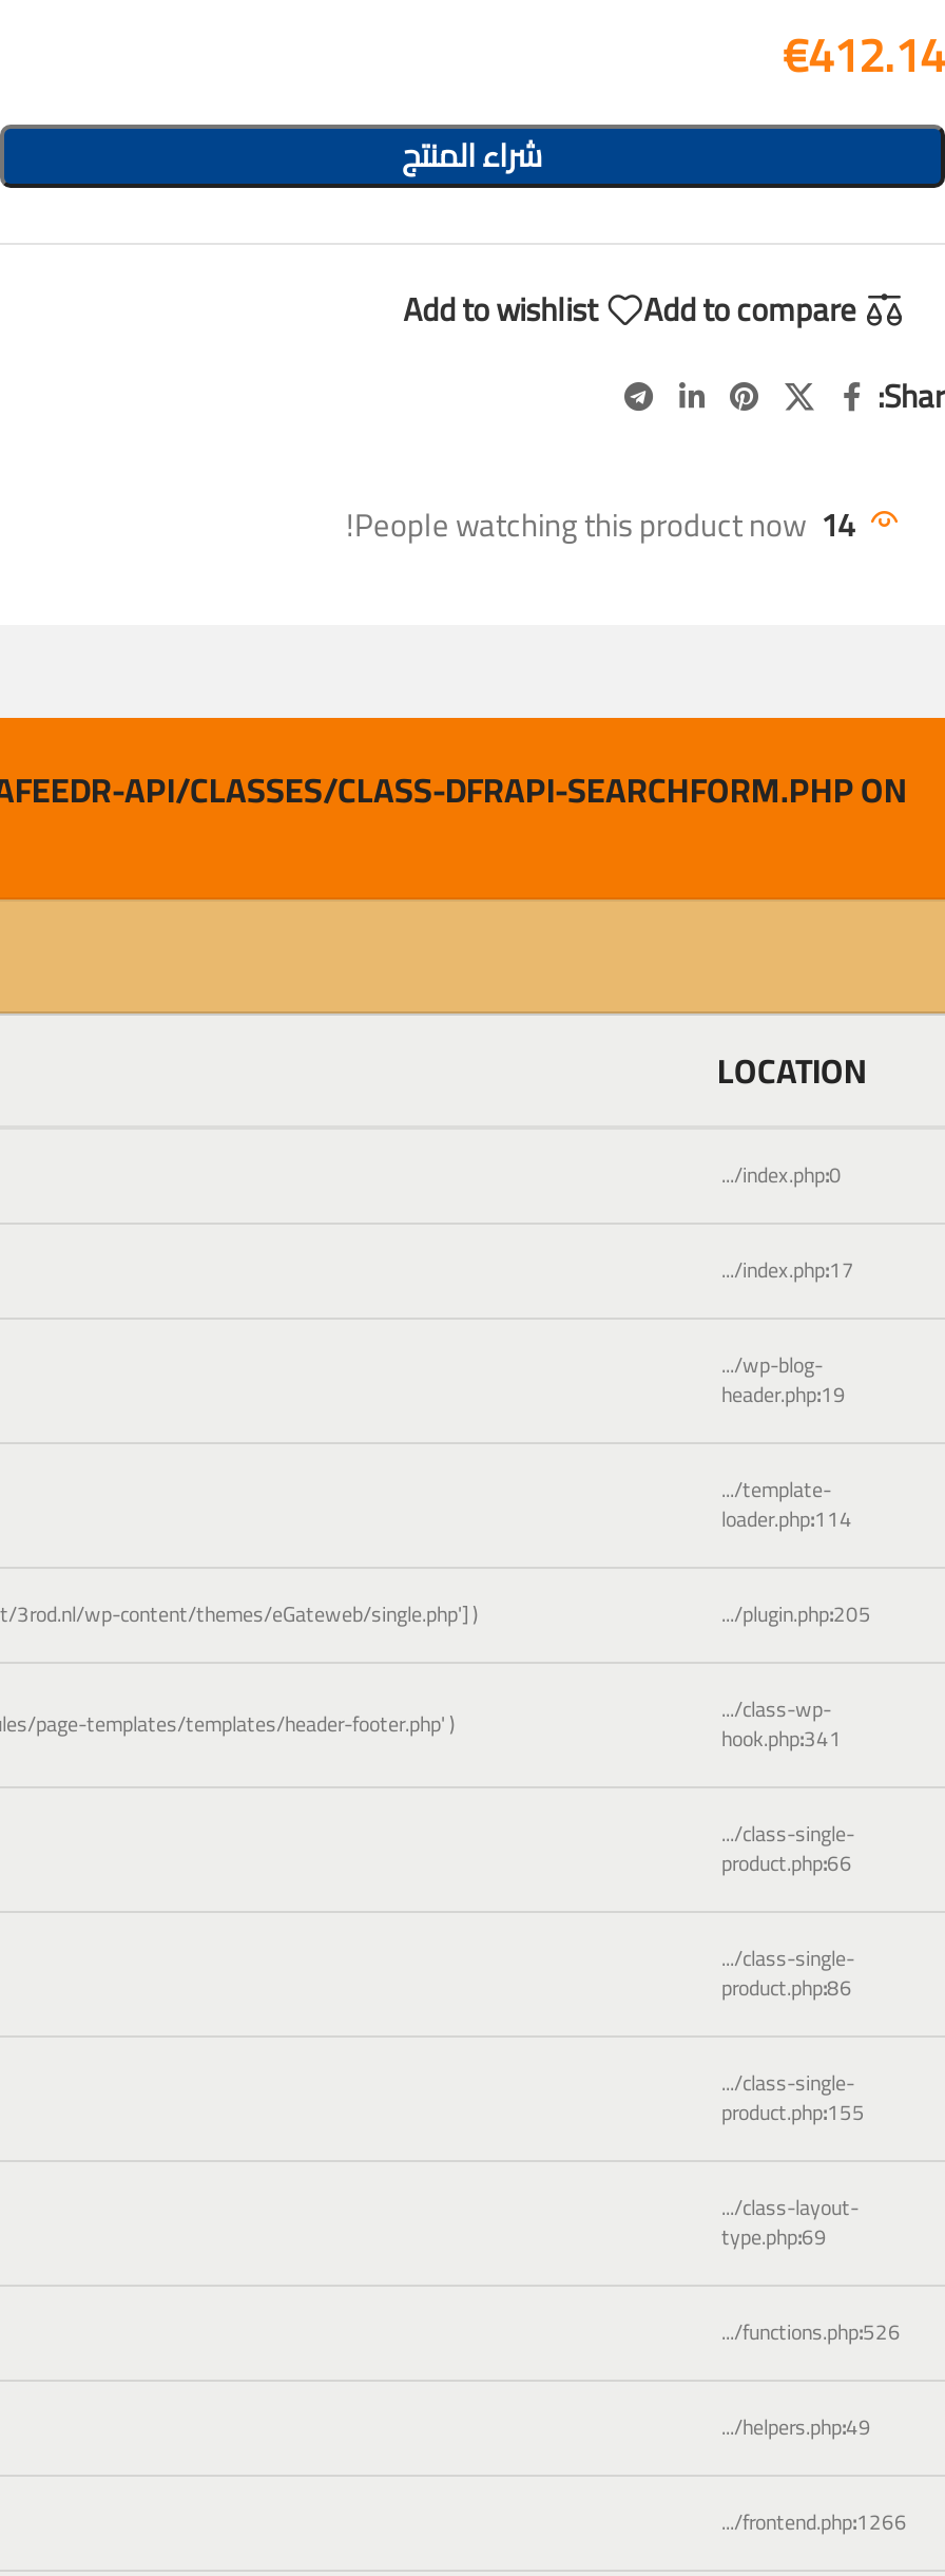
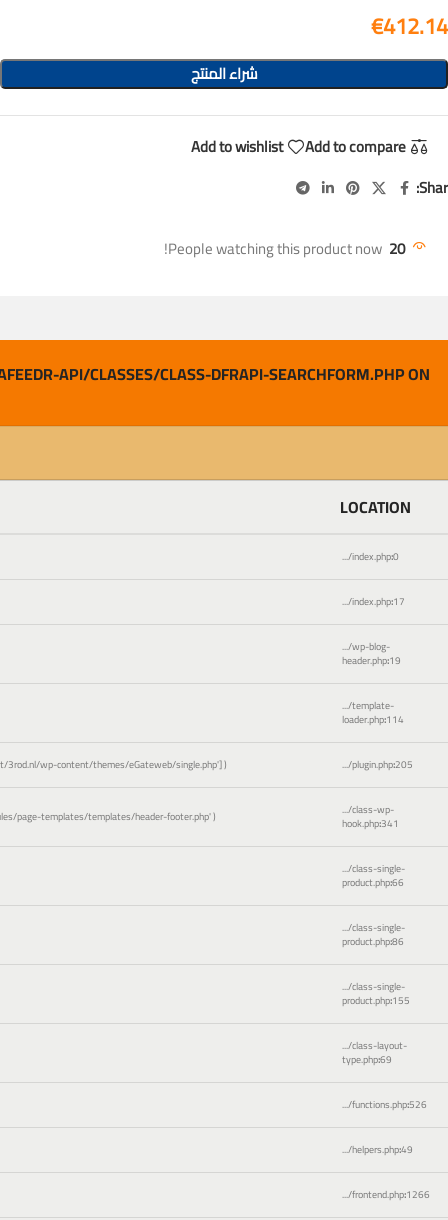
[354,493,854,554] People watching this product now! 14 -> [168,234,405,263] People watching this product now! 20

